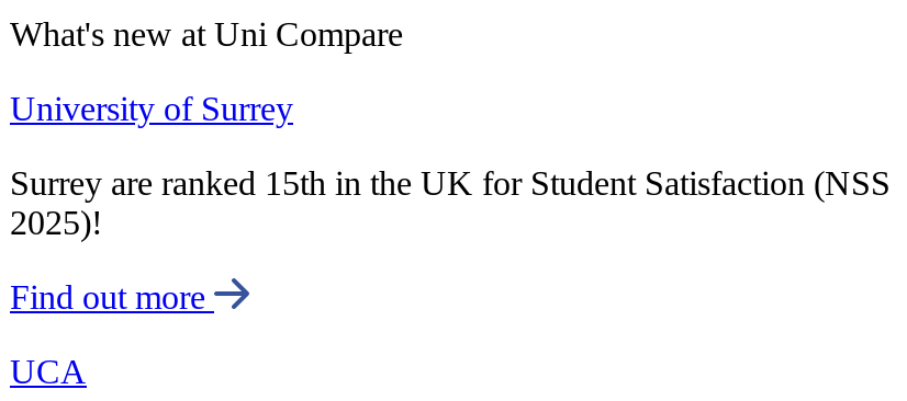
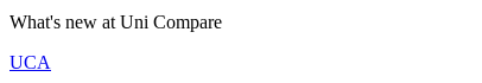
[10,90,891,316] University of Surrey | Surrey are ranked 15th in the UK for Student Satisfaction (NSS | 2025)! | Find out more -> none

